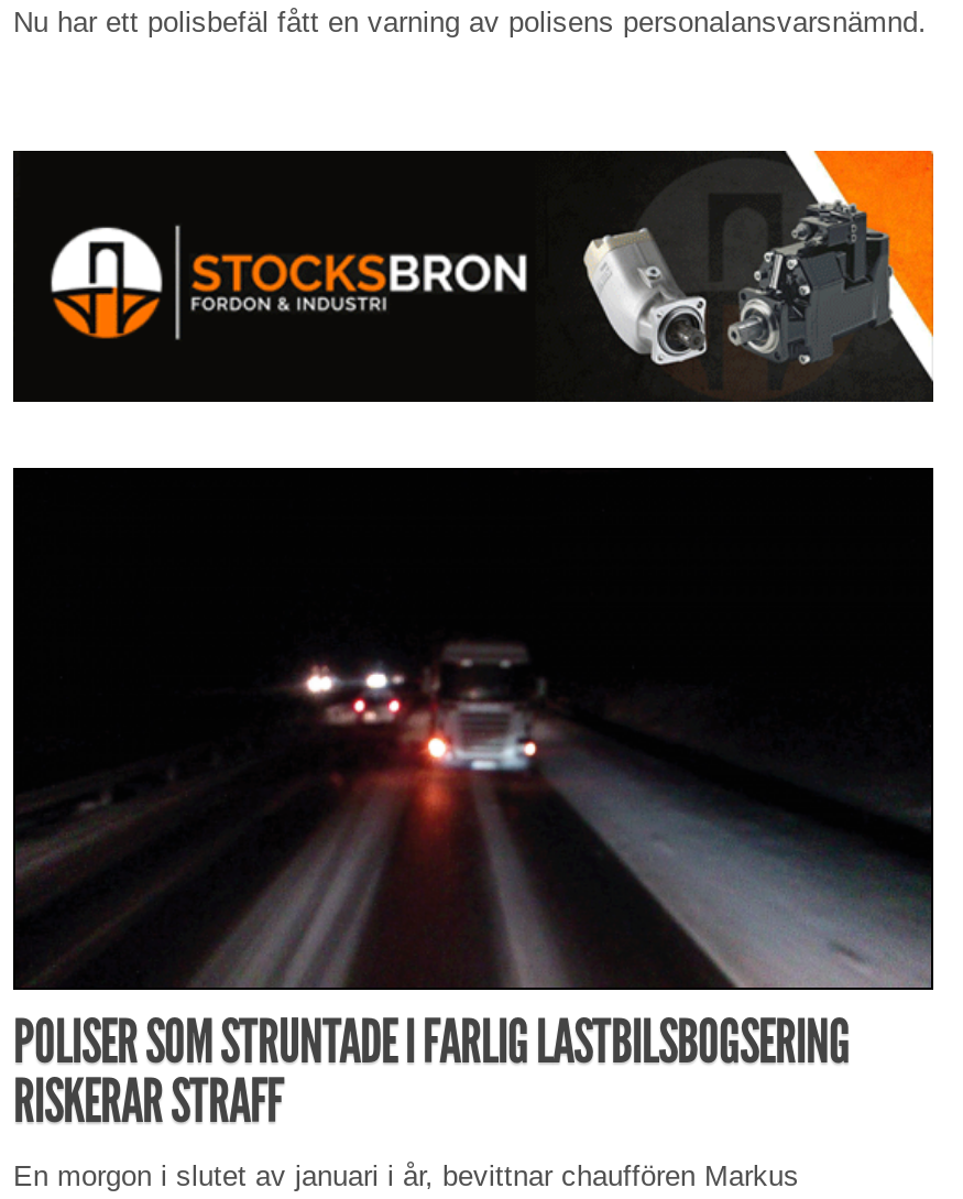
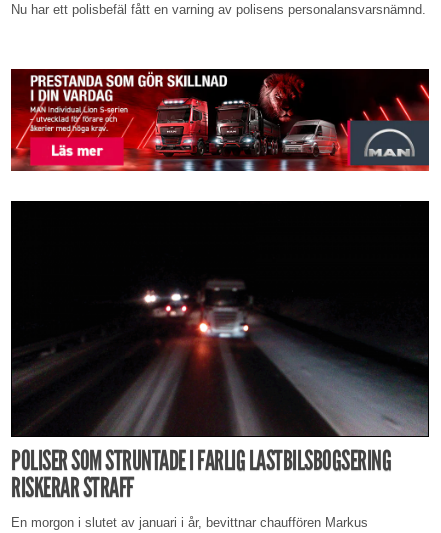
[11,148,935,405] [image] -> [10,68,430,172] [image]

